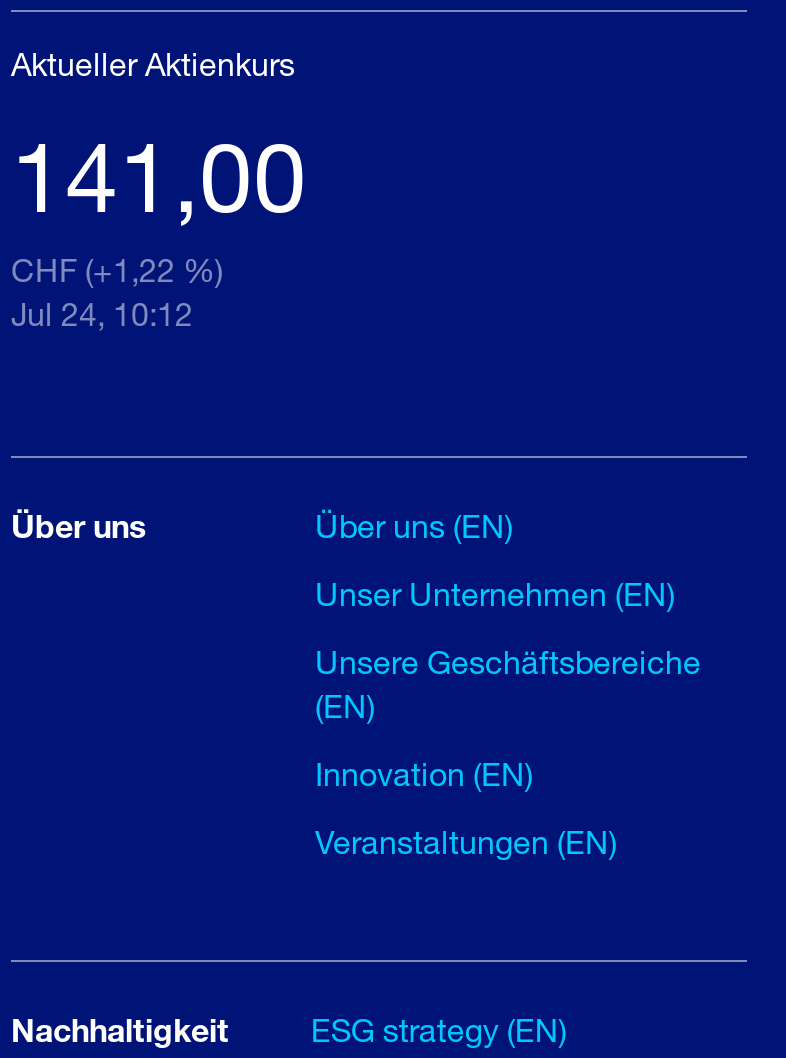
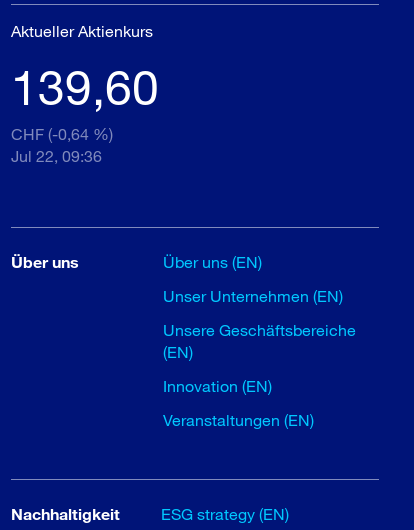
[11,115,307,231] 141,00 -> [11,57,159,115] 139,60
[11,249,223,287] CHF (+1,22 %) -> [11,124,113,143] CHF (-0,64 %)
[11,293,193,331] Jul 24, 10:12 -> [11,146,102,165] Jul 22, 09:36

